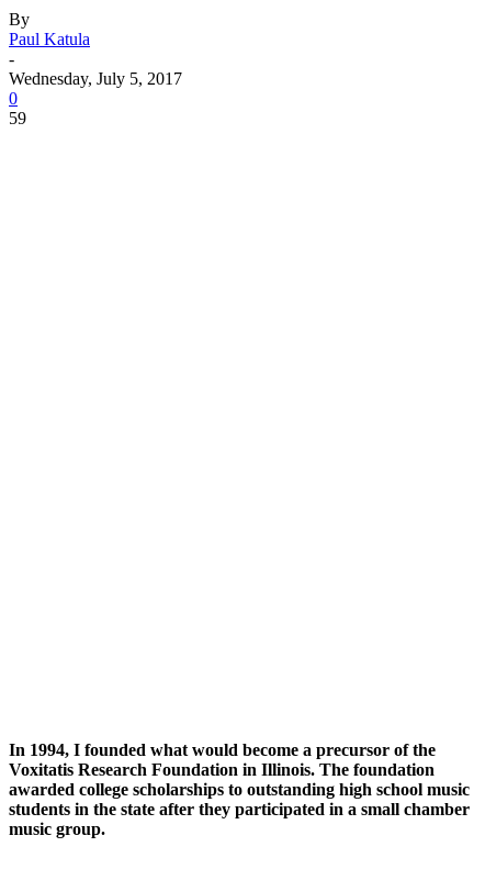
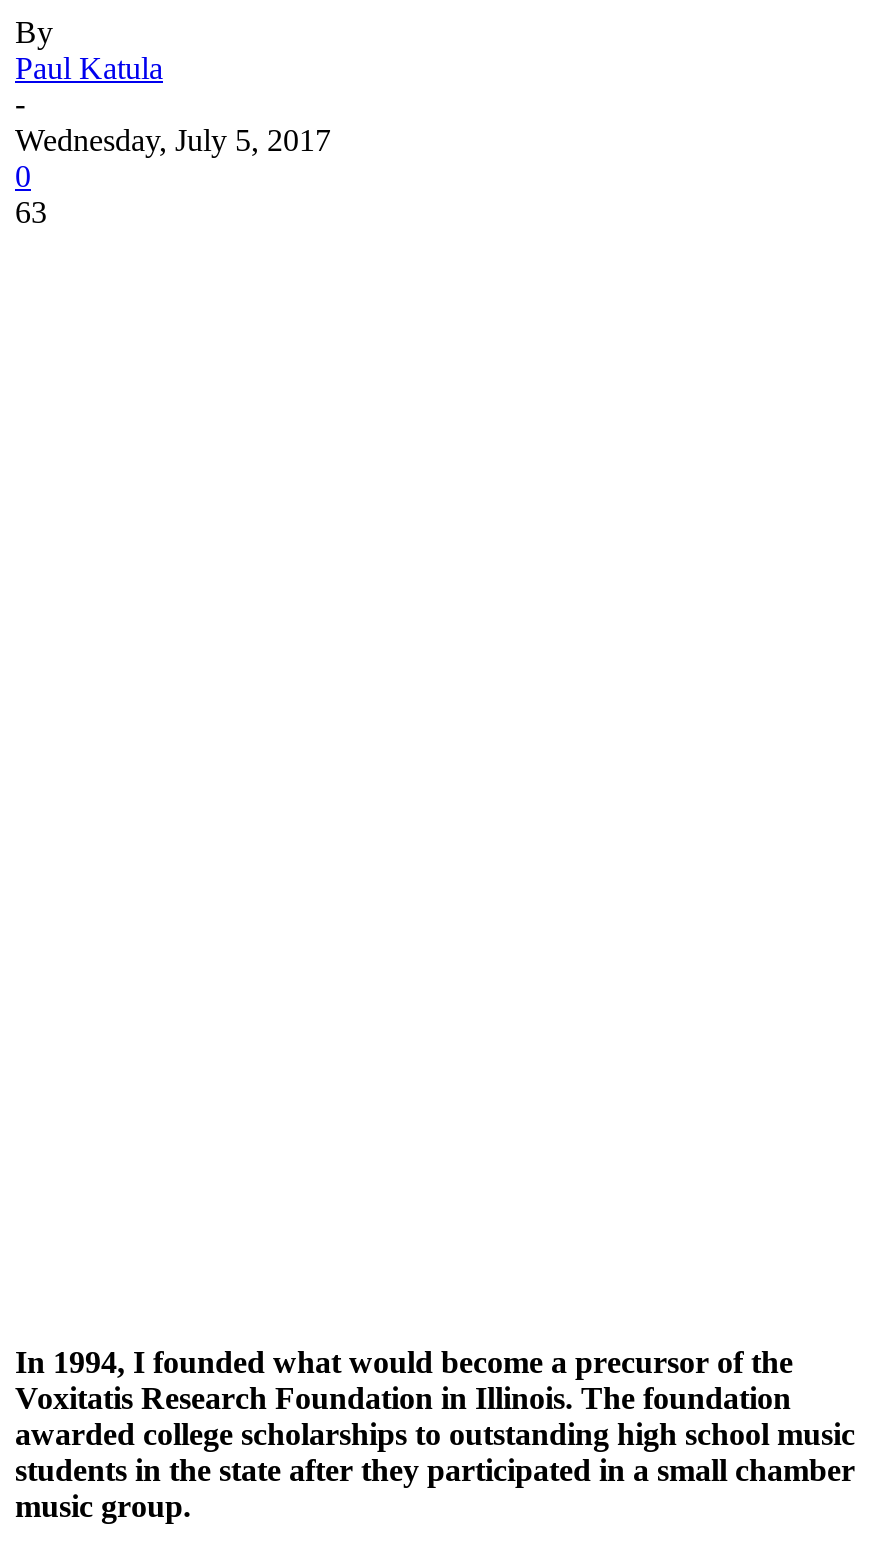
[9,109,26,127] 59 -> [15,195,47,229] 63

